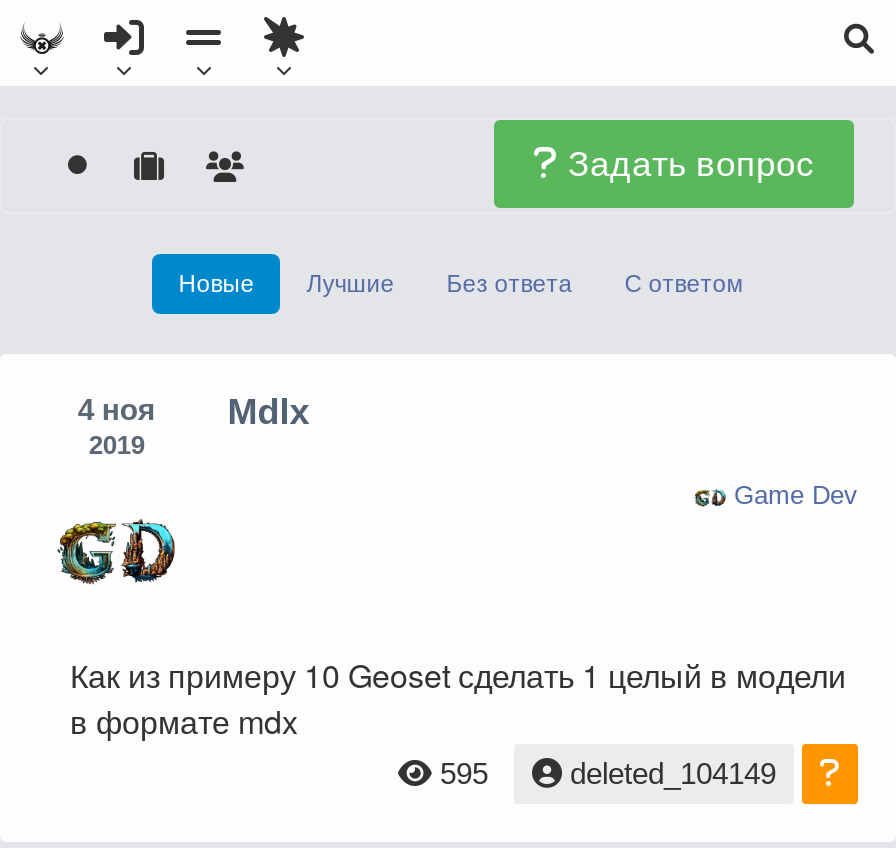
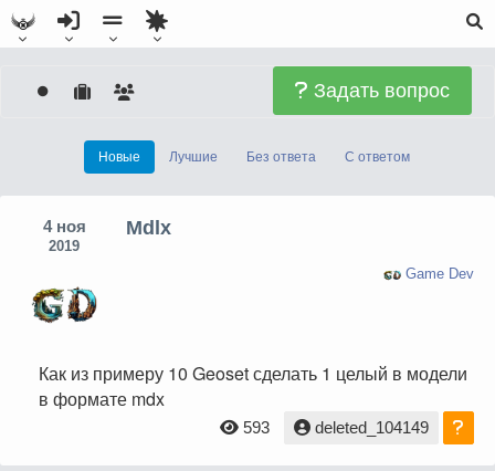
[432,756,488,790] 595 -> [239,418,270,437] 593

